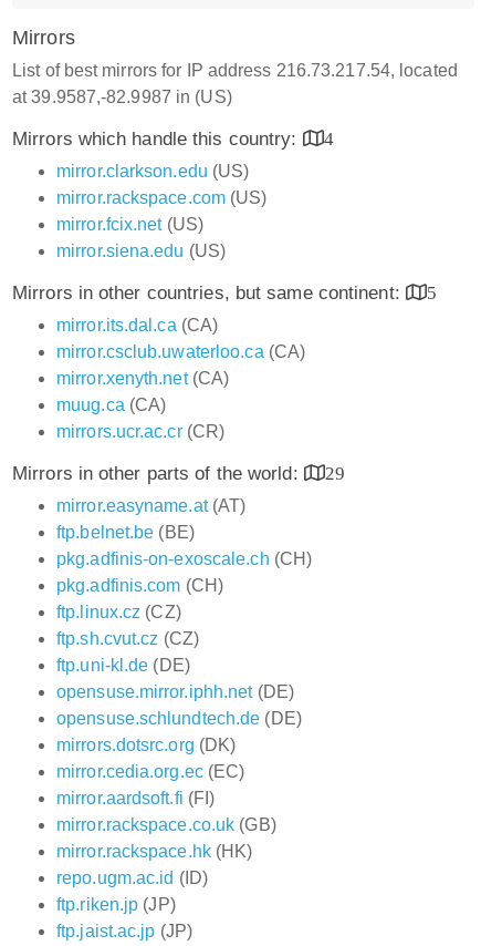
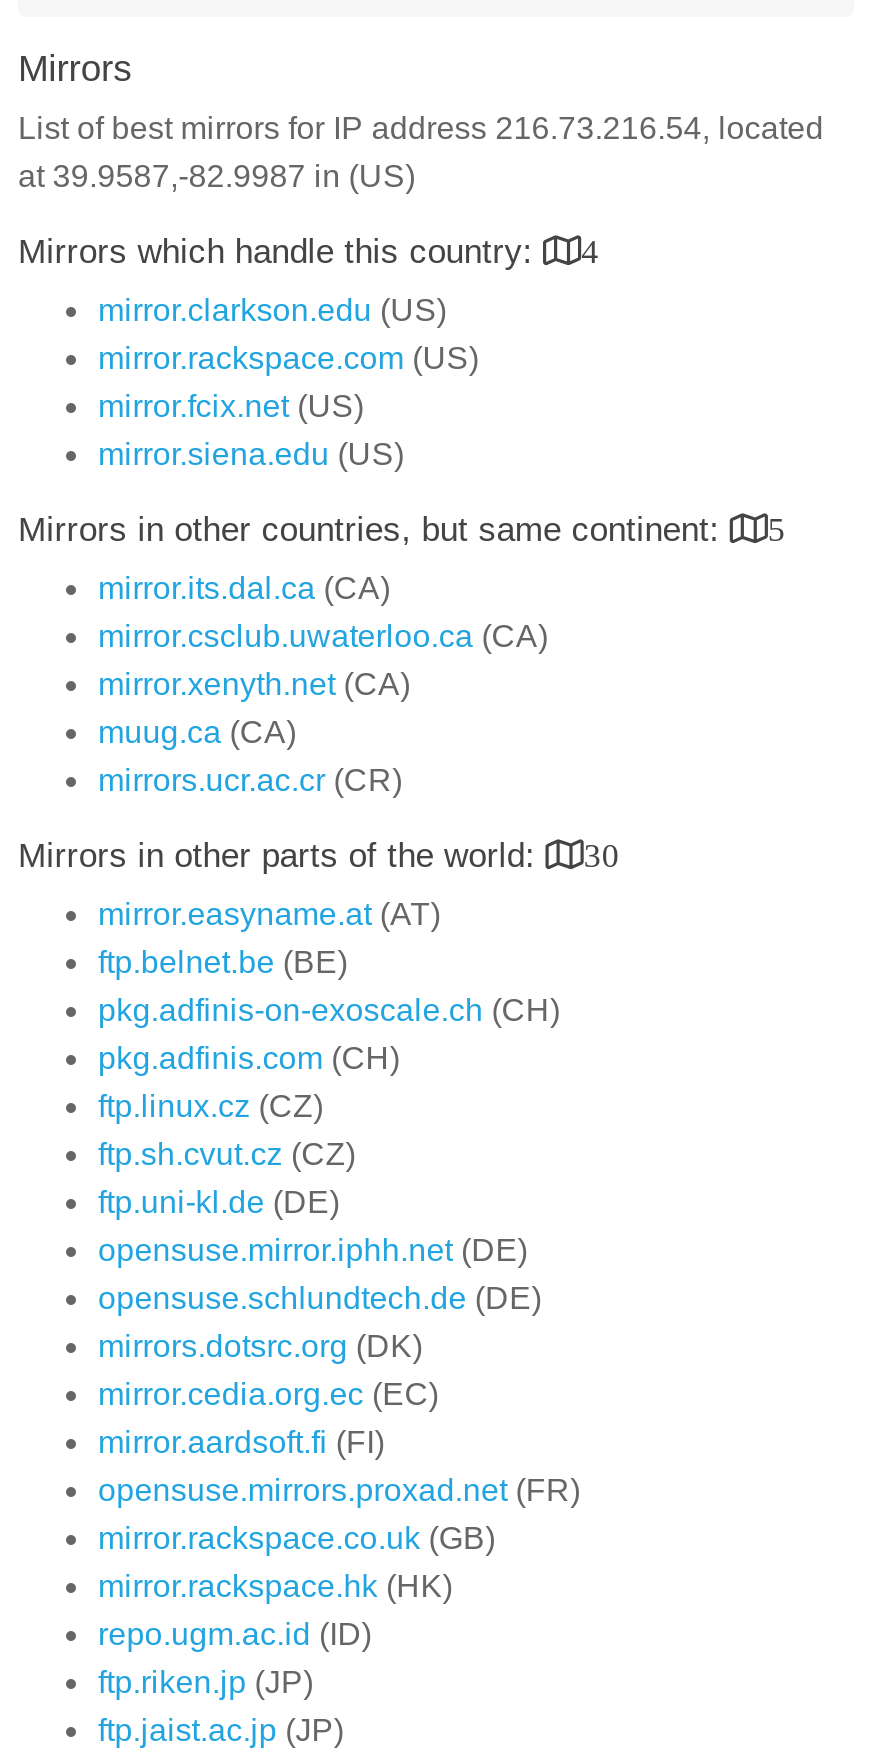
[12,61,458,80] List of best mirrors for IP address 216.73.217.54, located -> [18,111,824,145] List of best mirrors for IP address 216.73.216.54, located
[12,463,345,484] Mirrors in other parts of the world: 29 -> [18,837,620,875] Mirrors in other parts of the world: 30
none -> [98,1473,580,1507] opensuse.mirrors.proxad.net (FR)

